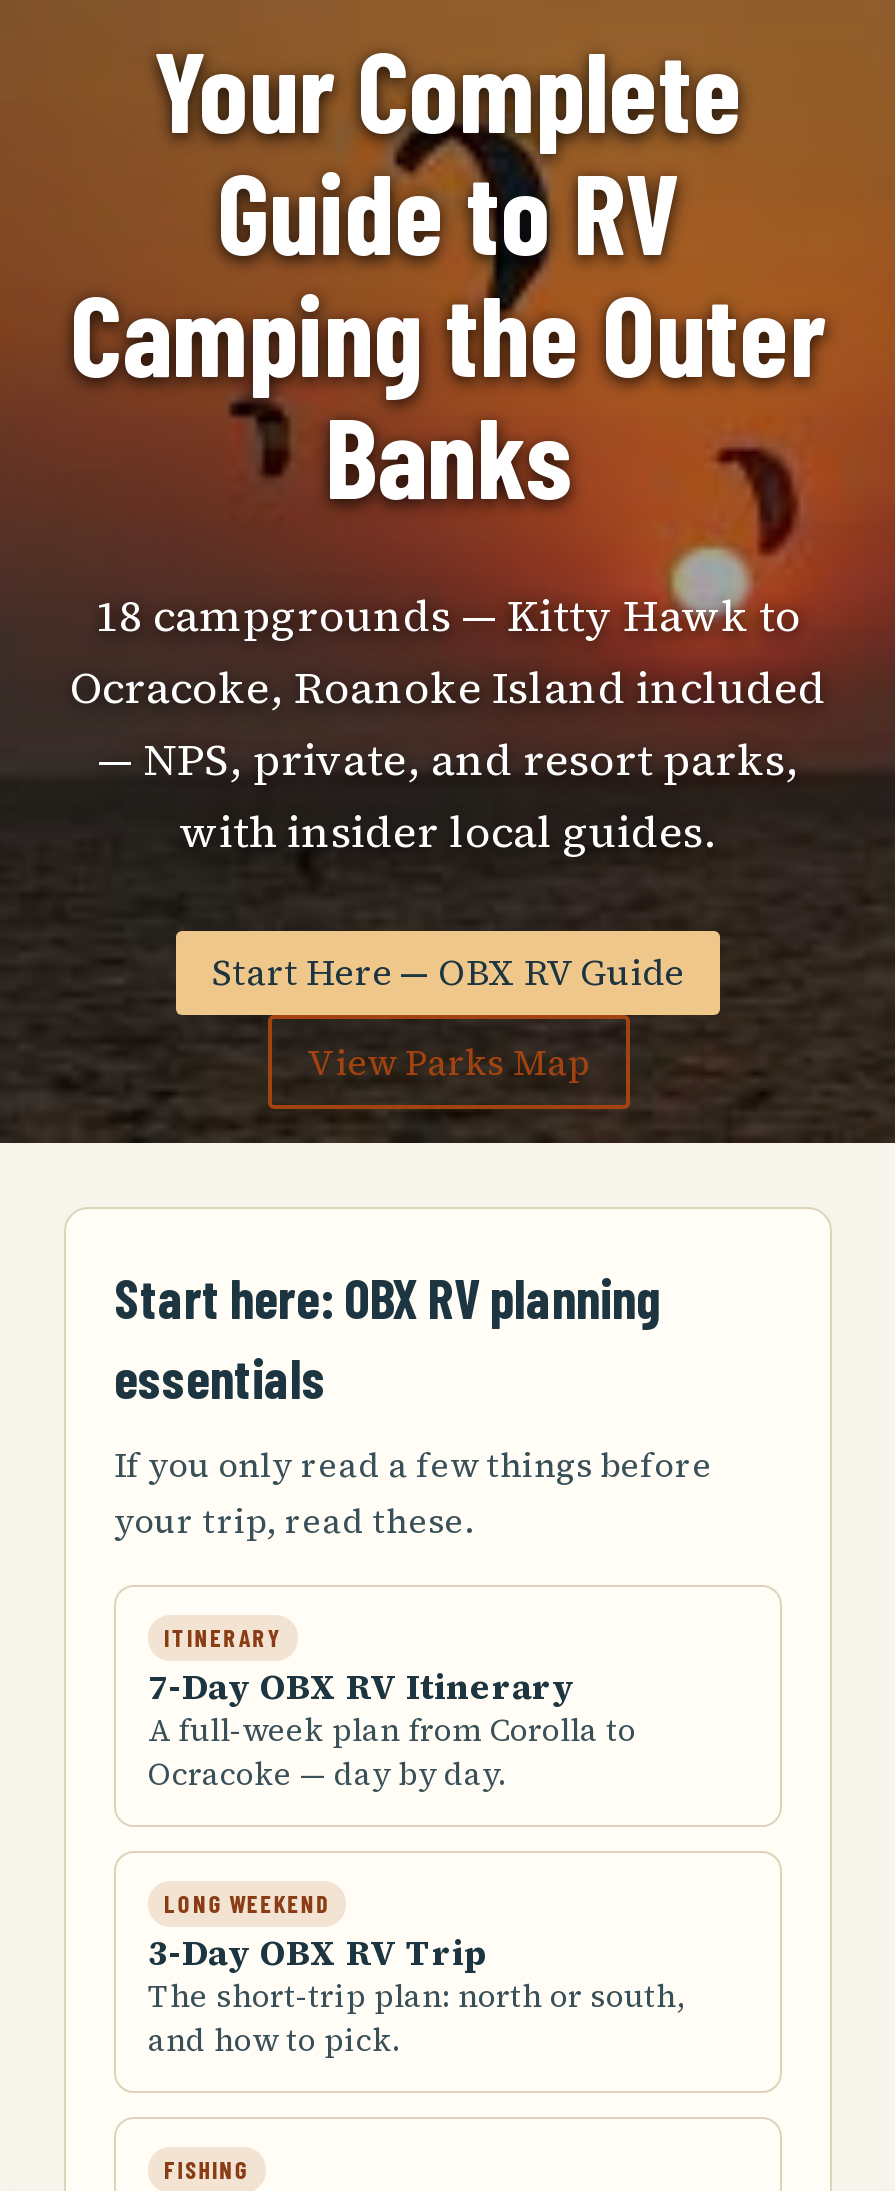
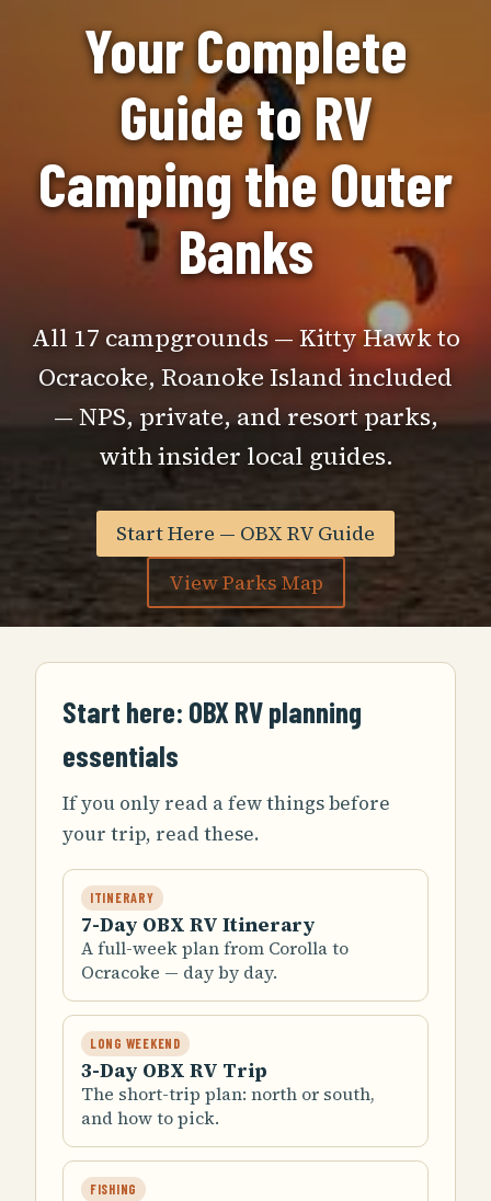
[95,585,801,645] 18 campgrounds — Kitty Hawk to -> [31,321,460,354] All 17 campgrounds — Kitty Hawk to

